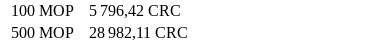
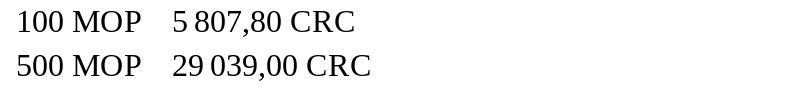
[11,2,181,19] 100 MOP 5 796,42 CRC -> [16,4,356,38] 100 MOP 5 807,80 CRC
[11,24,188,41] 500 MOP 28 982,11 CRC -> [16,48,372,82] 500 MOP 29 039,00 CRC

